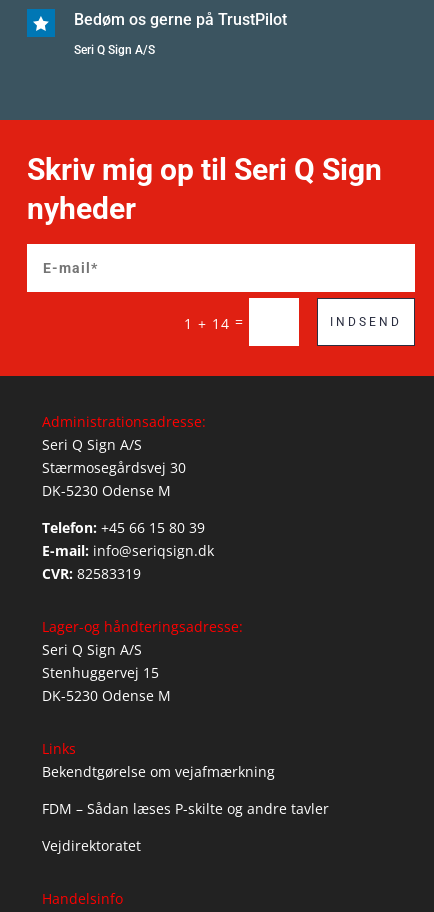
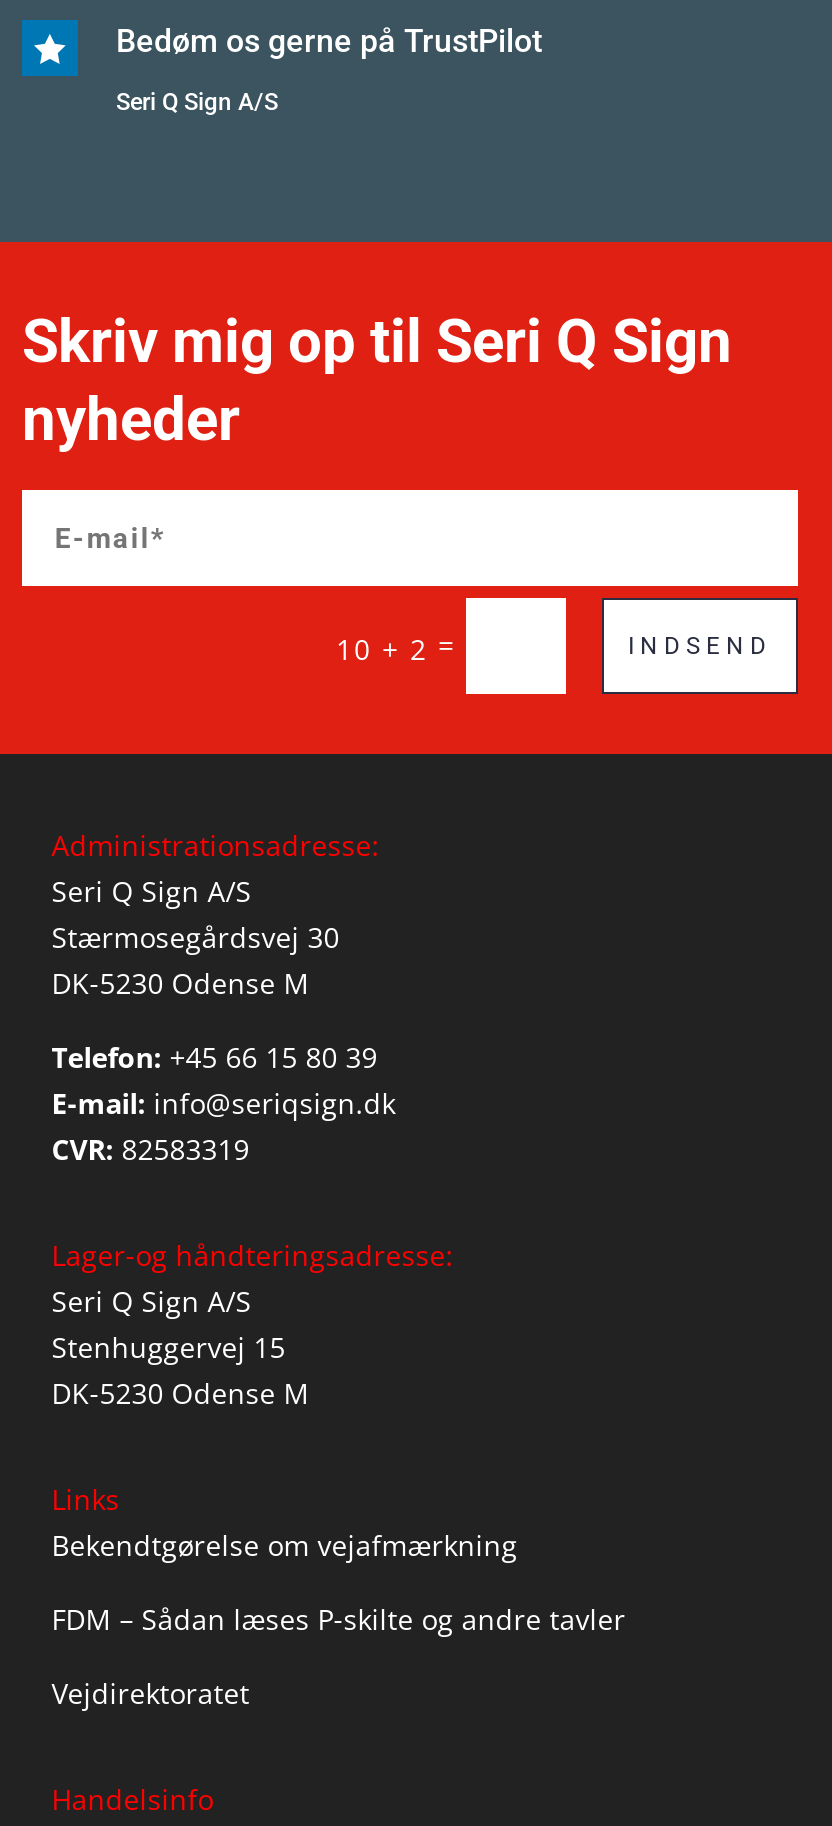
[184,312,249,333] 1 + 14 = -> [336,626,466,668] 10 + 2 =

